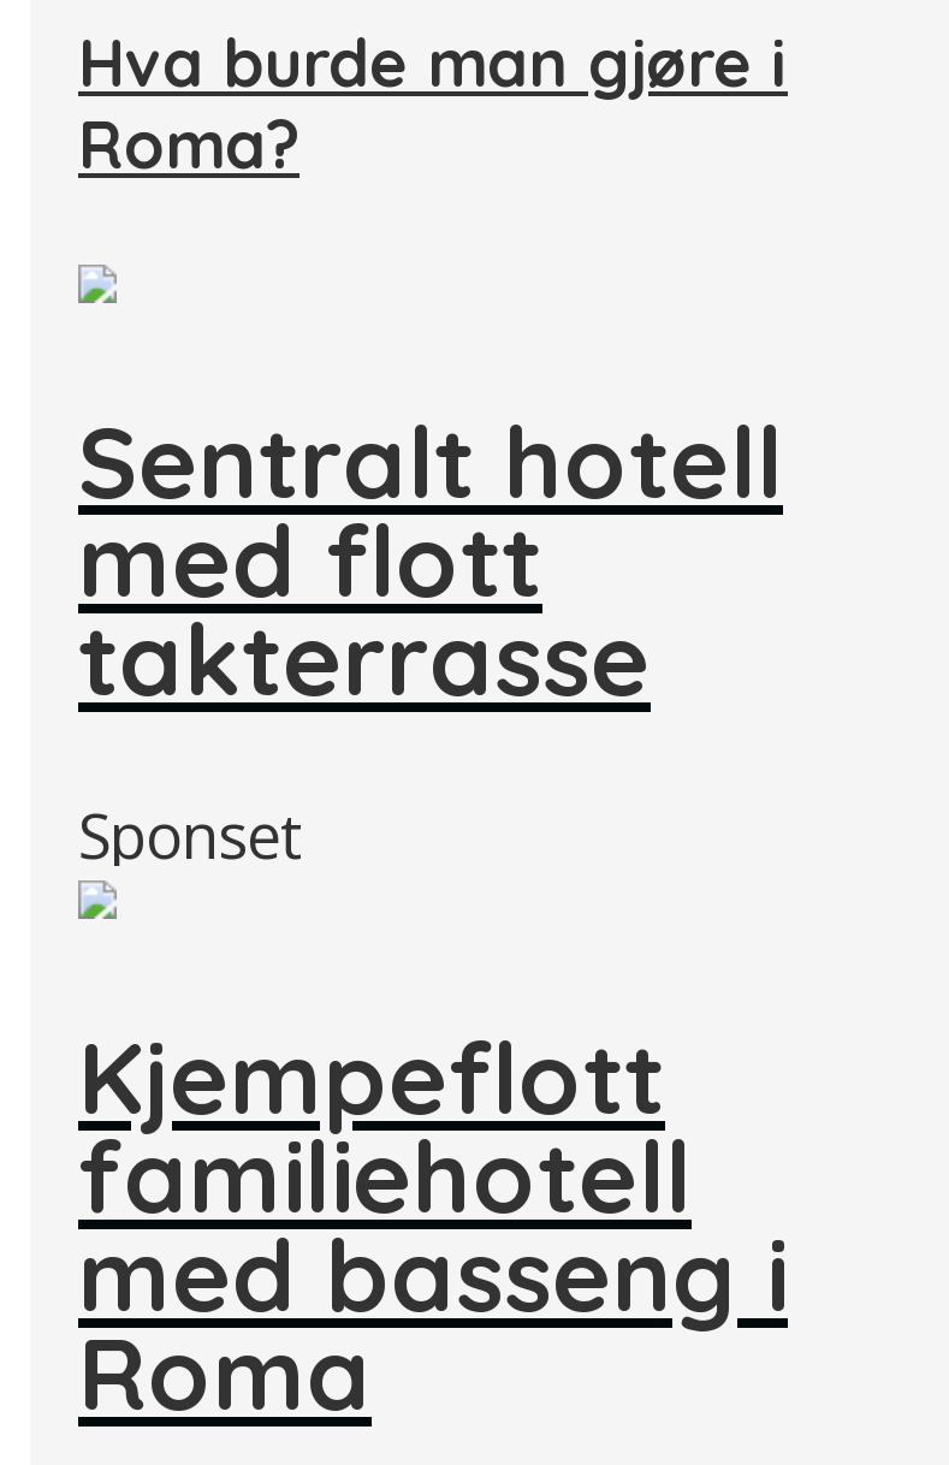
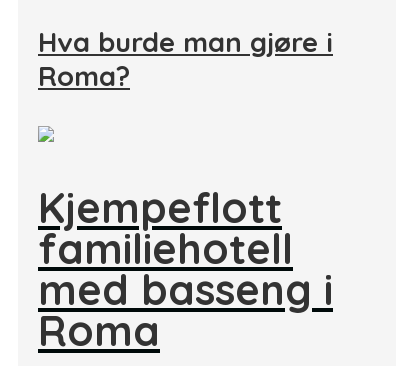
[78,396,783,879] Sentralt hotell | med flott | takterrasse | Sponset -> none

